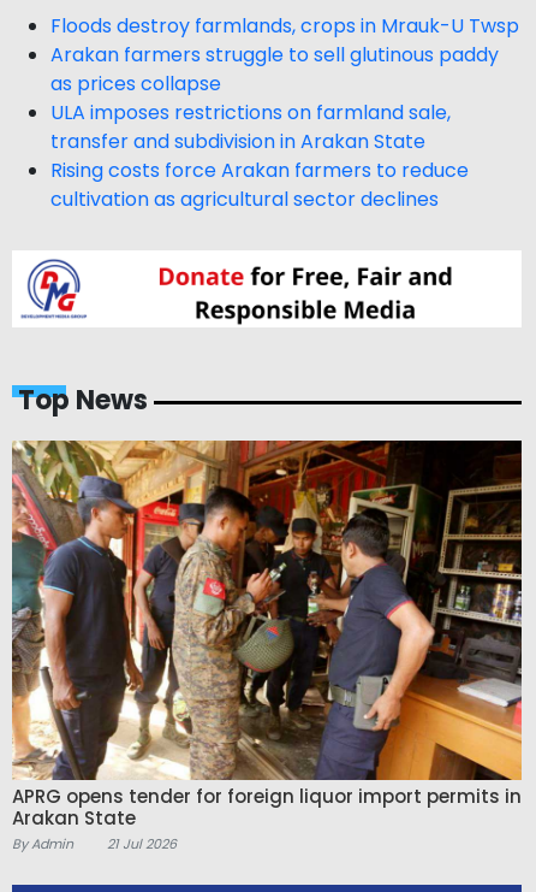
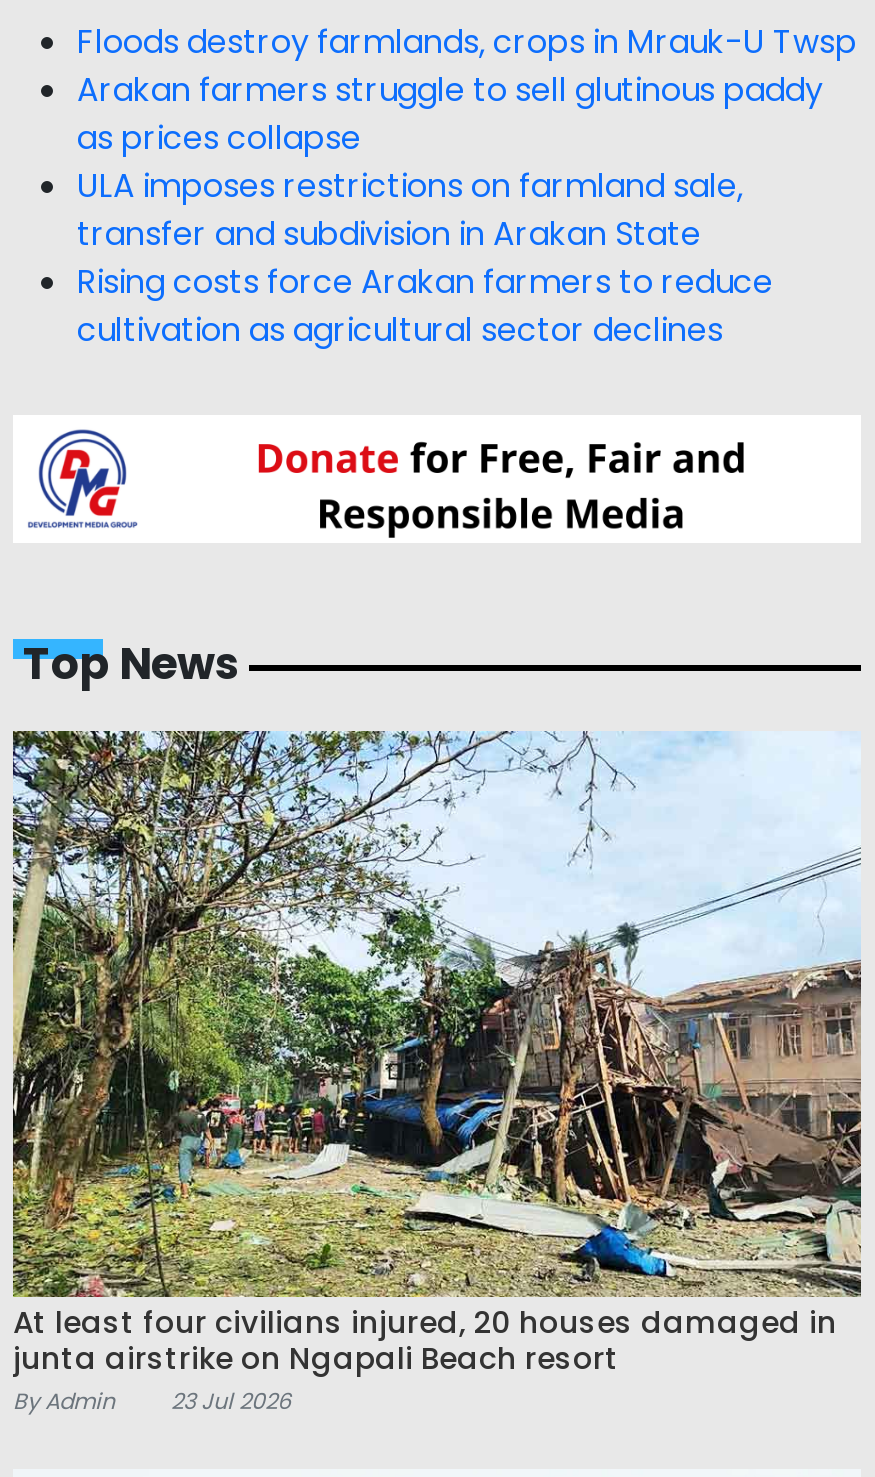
[11,439,523,831] [image] | APRG opens tender for foreign liquor import permits in | Arakan State -> [11,729,863,1380] [image] | At least four civilians injured, 20 houses damaged in | junta airstrike on Ngapali Beach resort
[12,835,177,854] By Admin 21 Jul 2026 -> [13,1386,291,1418] By Admin 23 Jul 2026

